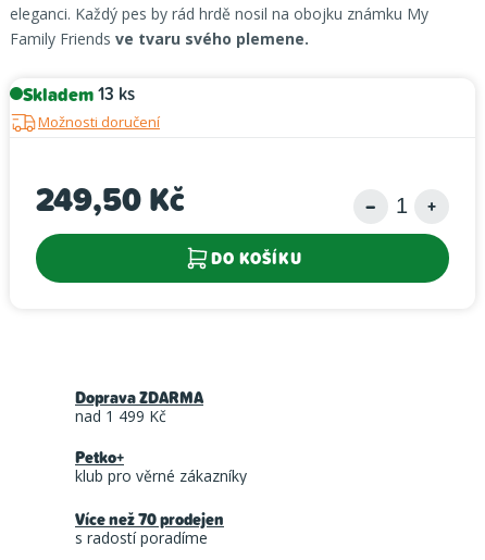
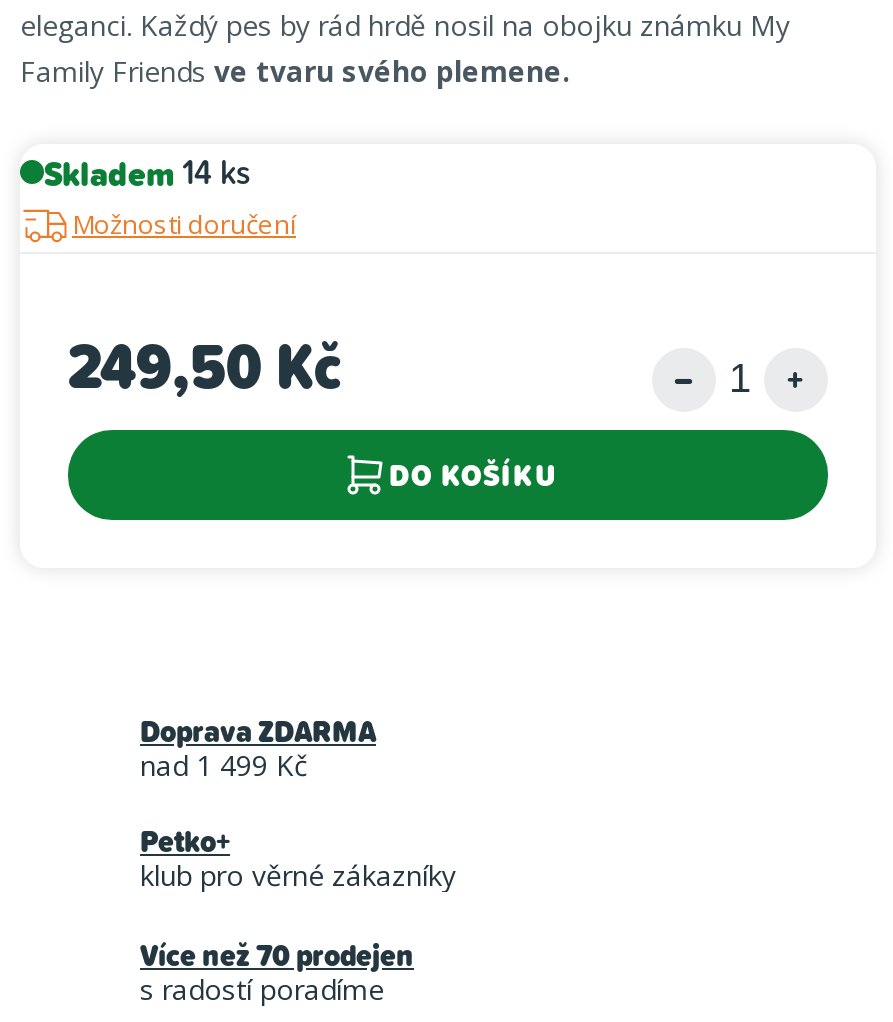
[23,79,135,108] Skladem 13 ks -> [44,145,250,199] Skladem 14 ks

